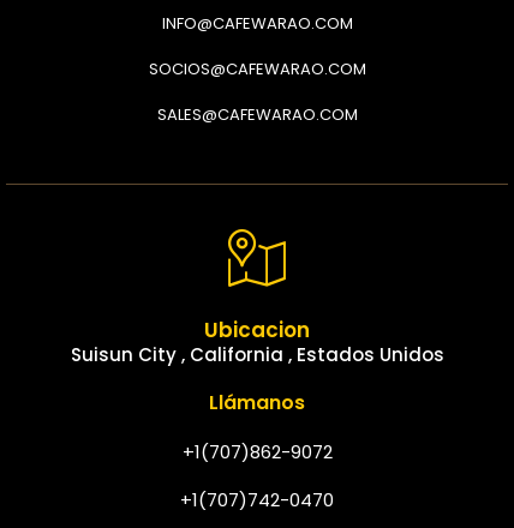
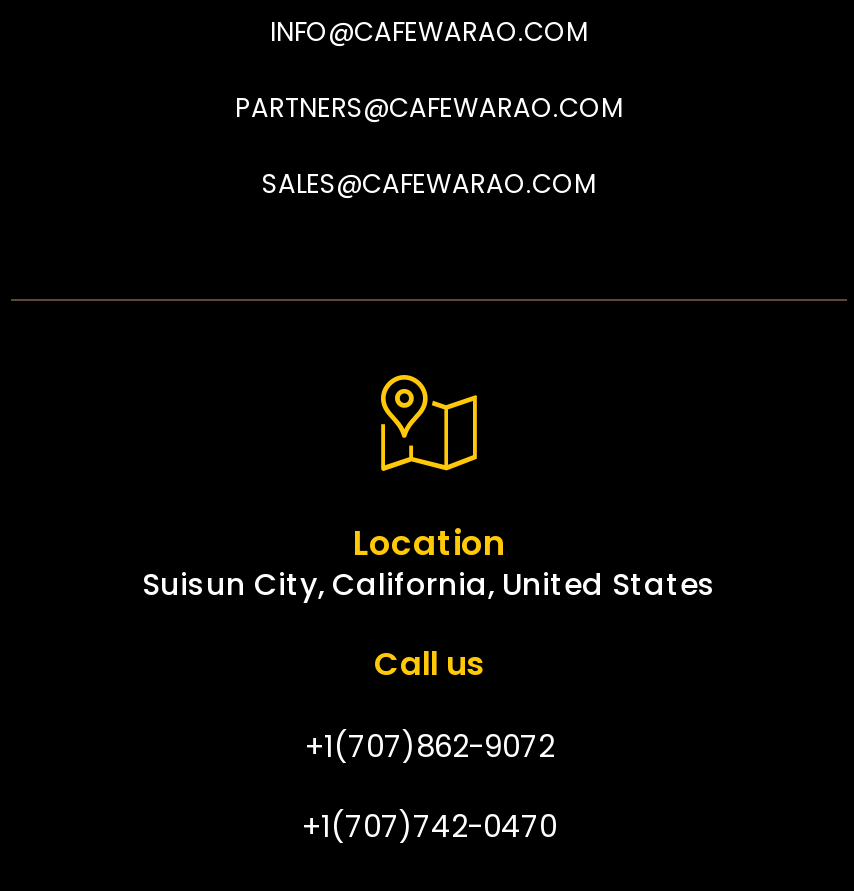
[148,58,366,81] SOCIOS@CAFEWARAO.COM -> [235,89,623,127] PARTNERS@CAFEWARAO.COM
[70,316,444,368] Ubicacion | Suisun City , California , Estados Unidos -> [142,519,716,605] Location | Suisun City, California, United States
[209,389,305,417] Llámanos -> [374,641,484,687] Call us

